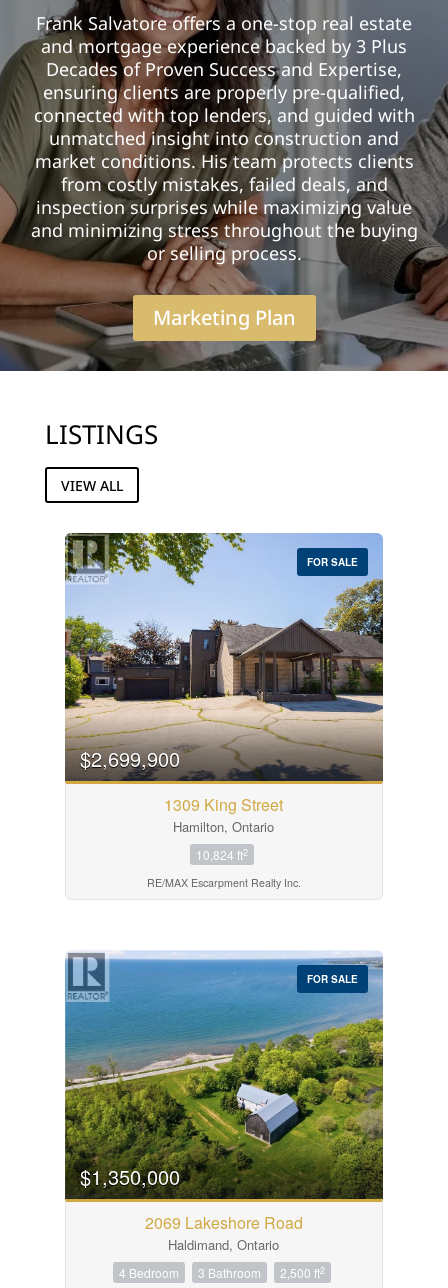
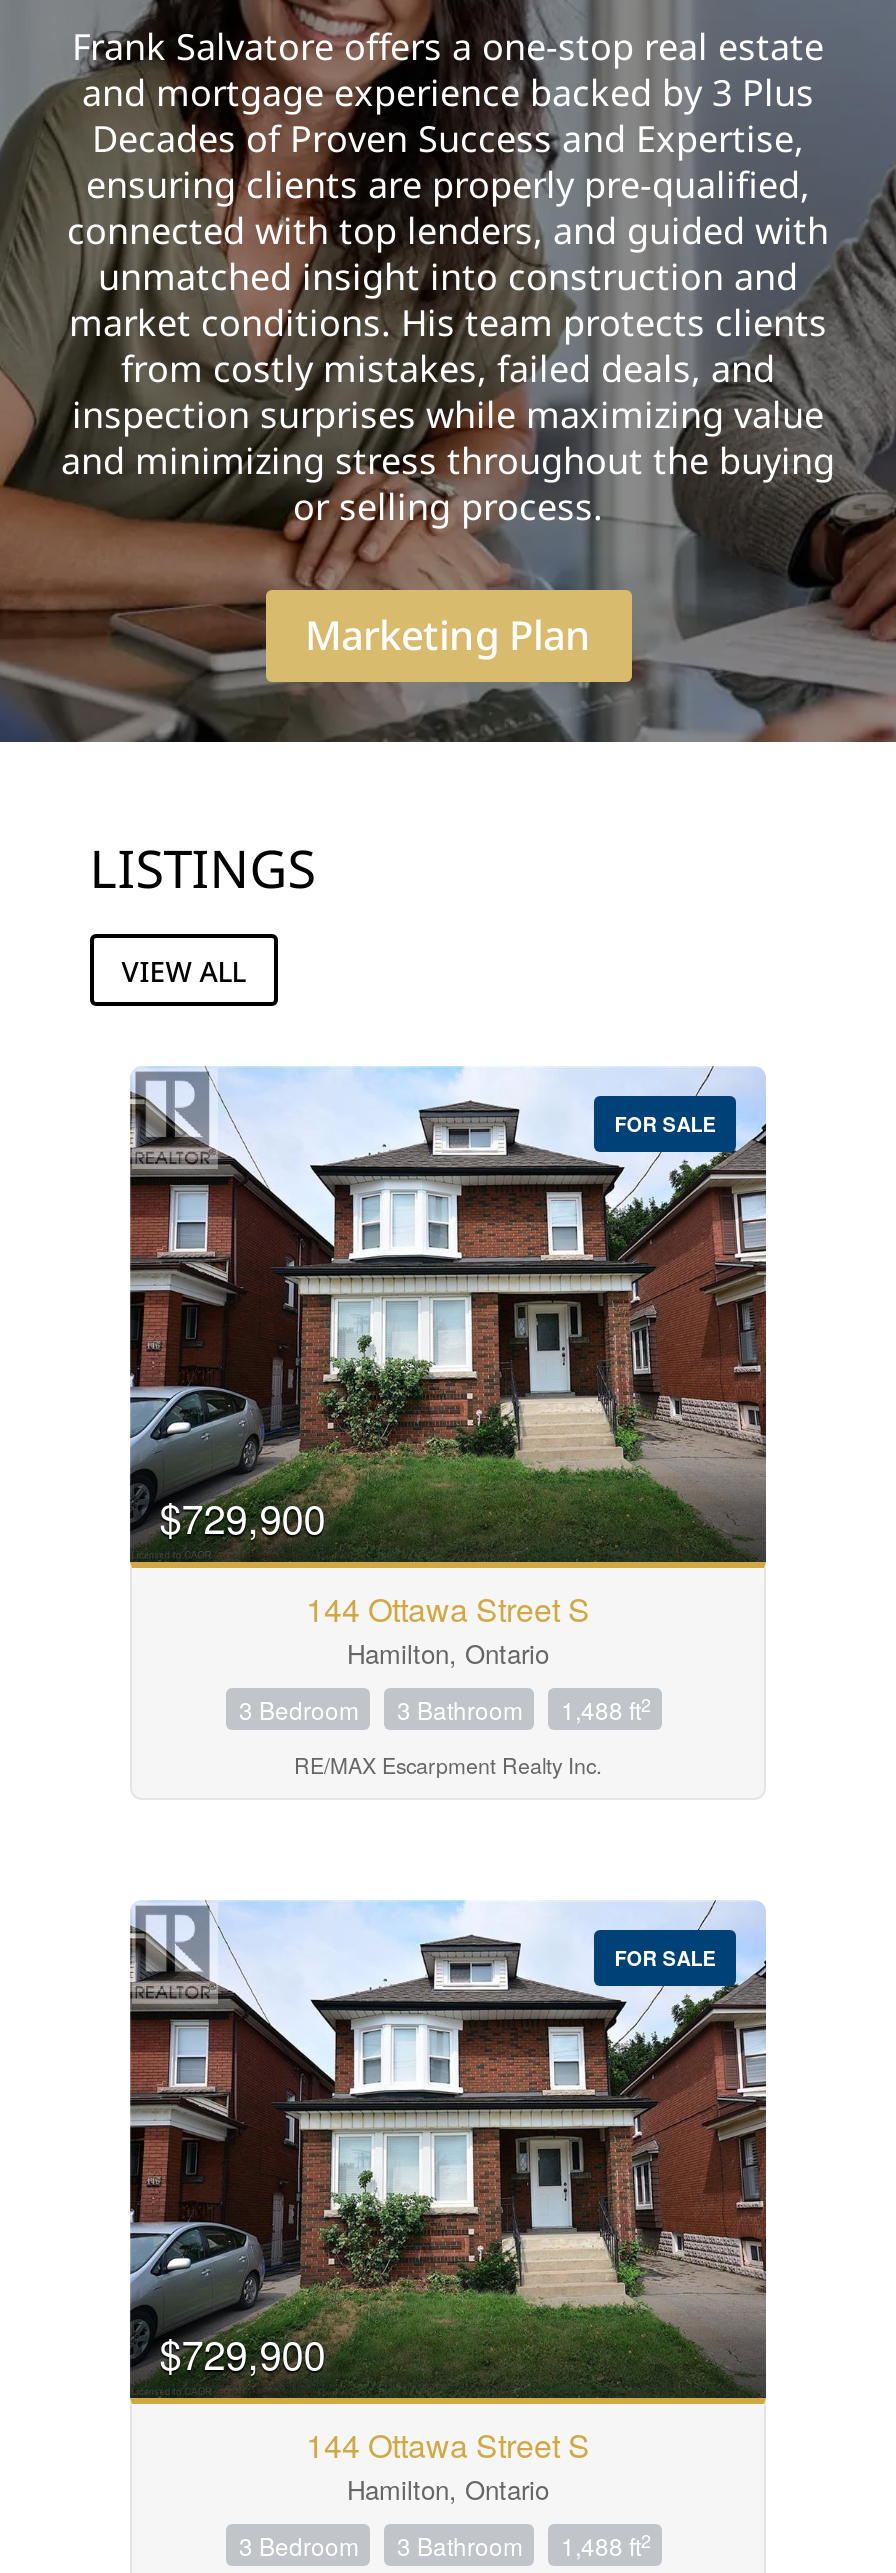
[64,532,384,781] [image] | $2,699,900 -> [128,1066,768,1562] [image] | $729,900
[164,793,283,816] 1309 King Street -> [306,1587,590,1633] 144 Ottawa Street S
[196,846,248,863] 10,824 ft2 -> [239,1692,651,1727] 3 Bedroom | 3 Bathroom | 1,488 ft2
[64,952,384,1194] [image] | $1,350,000 -> [128,1902,768,2392] [image] | $729,900
[145,1211,303,1254] 2069 Lakeshore Road | Haldimand, Ontario -> [306,2422,590,2508] 144 Ottawa Street S | Hamilton, Ontario
[119,1264,179,1281] 4 Bedroom -> [239,2528,359,2562] 3 Bedroom
[280,1264,325,1281] 2,500 ft2 -> [561,2527,651,2562] 1,488 ft2

